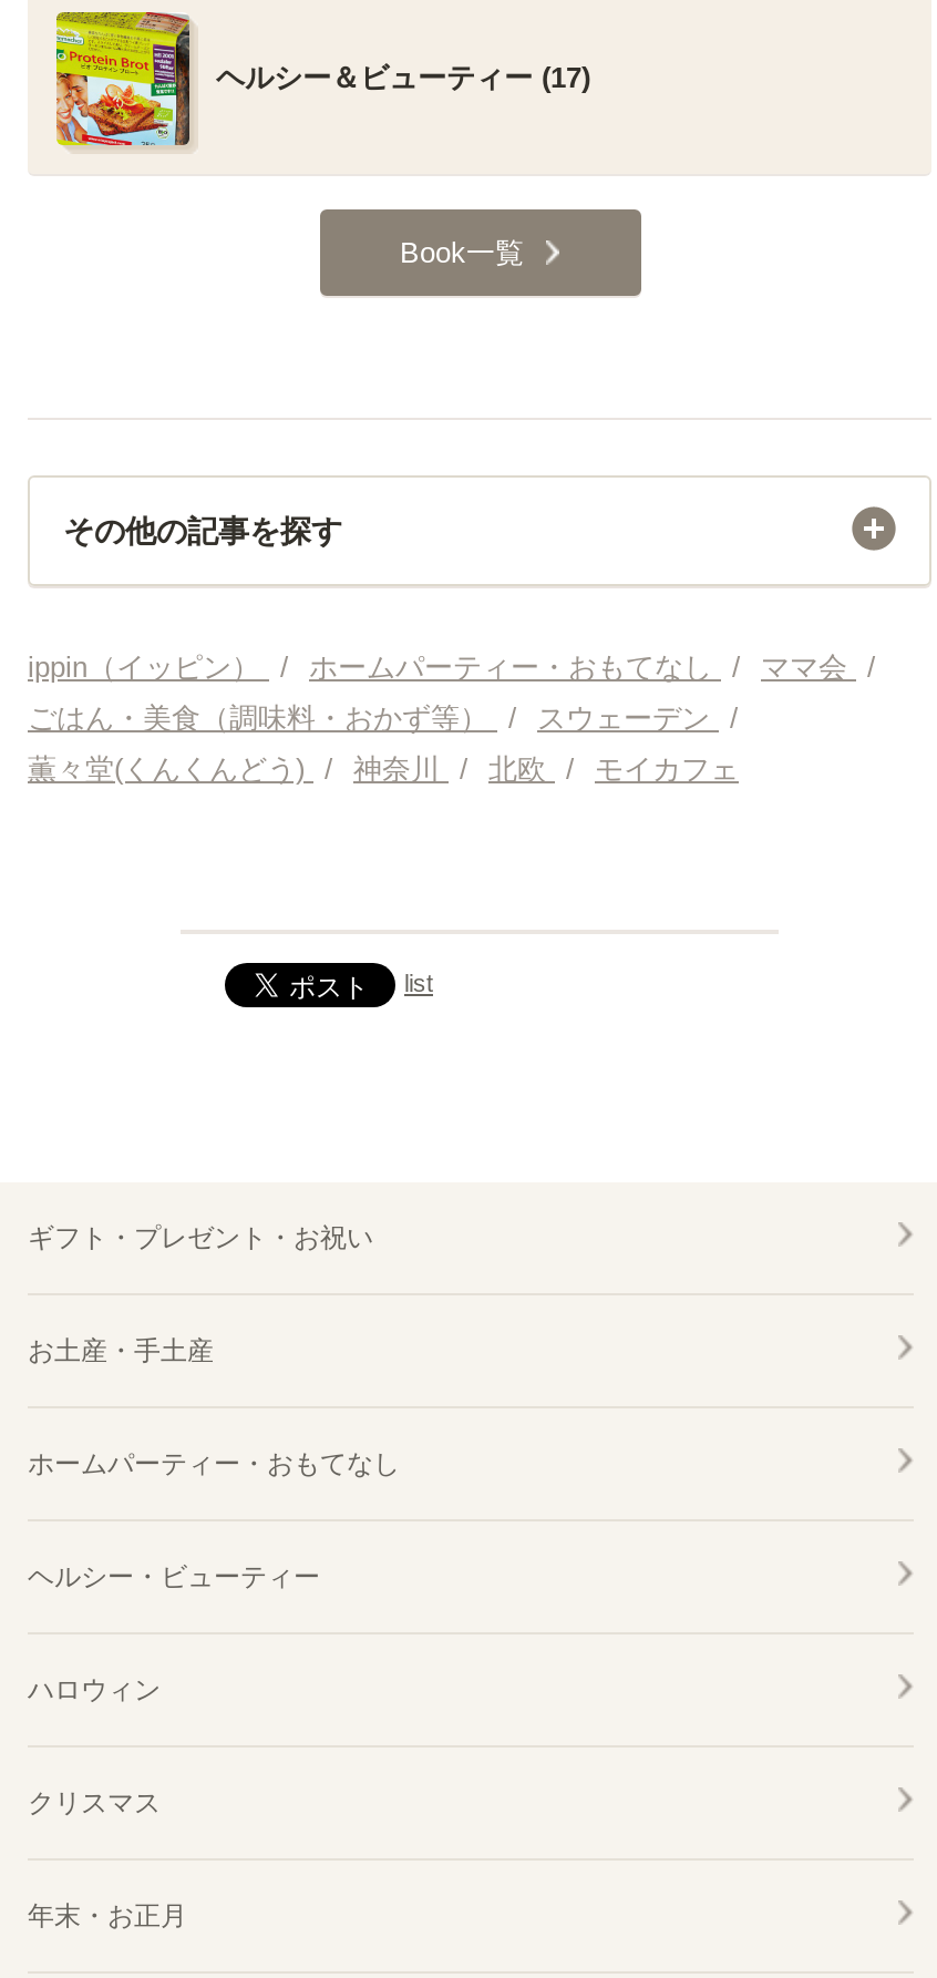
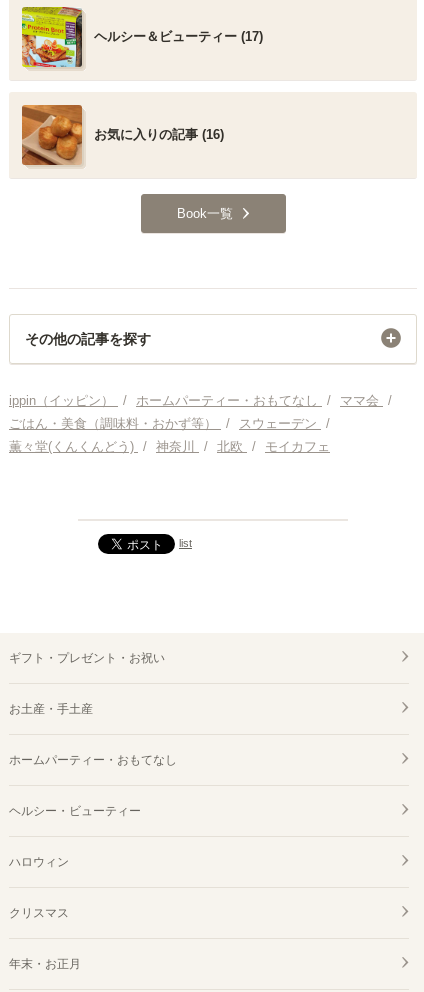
none -> [21,104,224,166] [image] | お気に入りの記事 (16)

